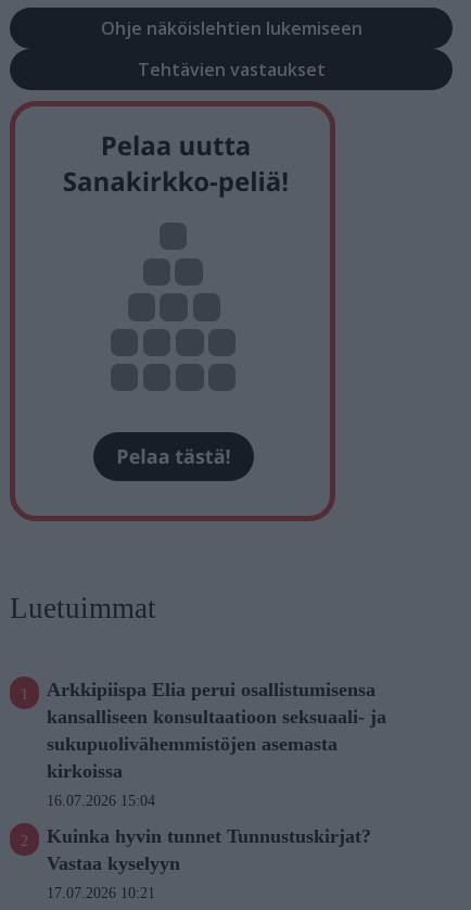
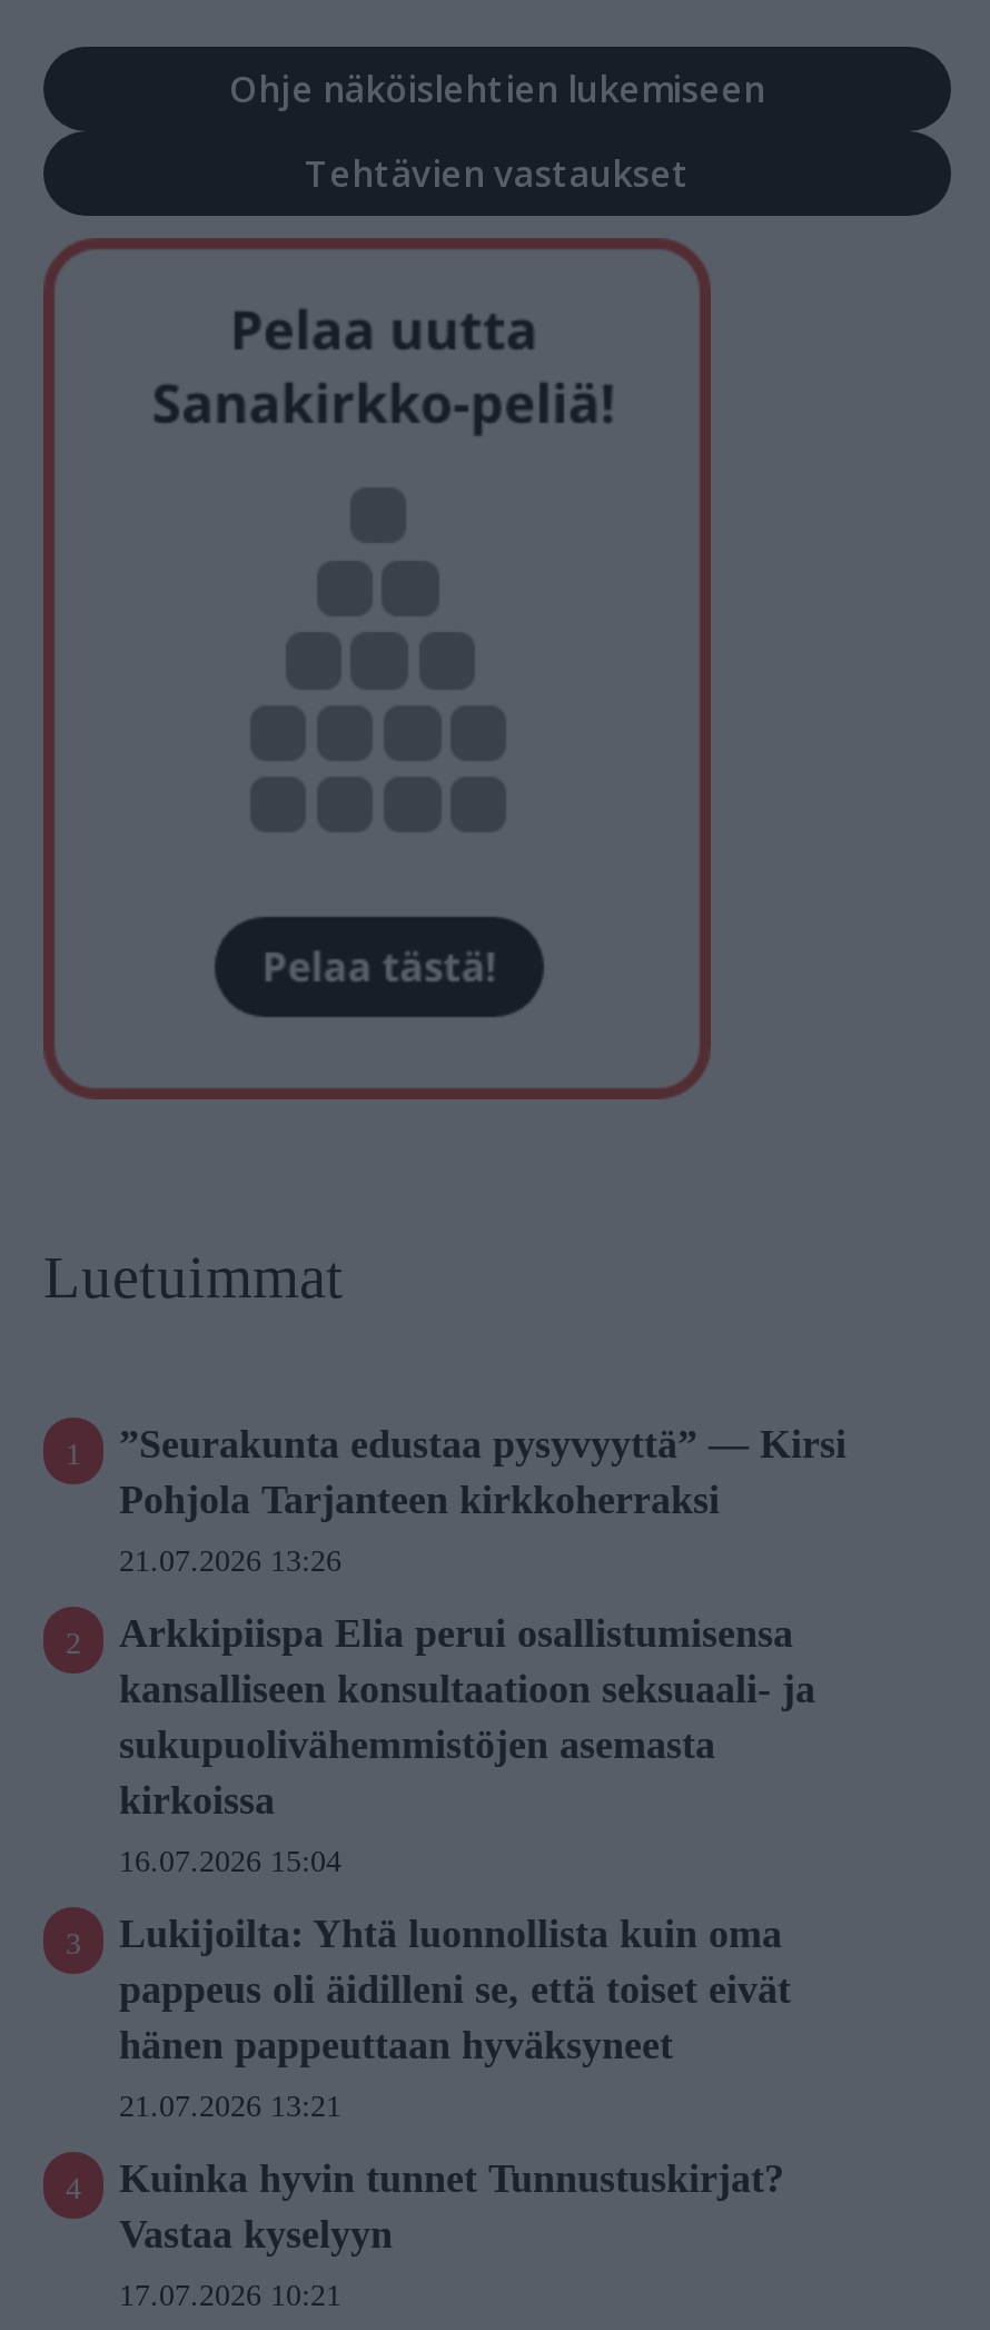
none -> [119,1421,847,1577] ”Seurakunta edustaa pysyvyyttä” — Kirsi | Pohjola Tarjanteen kirkkoherraksi | 21.07.2026 13:26
none -> [119,1911,791,2122] Lukijoilta: Yhtä luonnollista kuin oma | pappeus oli äidilleni se, että toiset eivät | hänen pappeuttaan hyväksyneet | 21.07.2026 13:21

